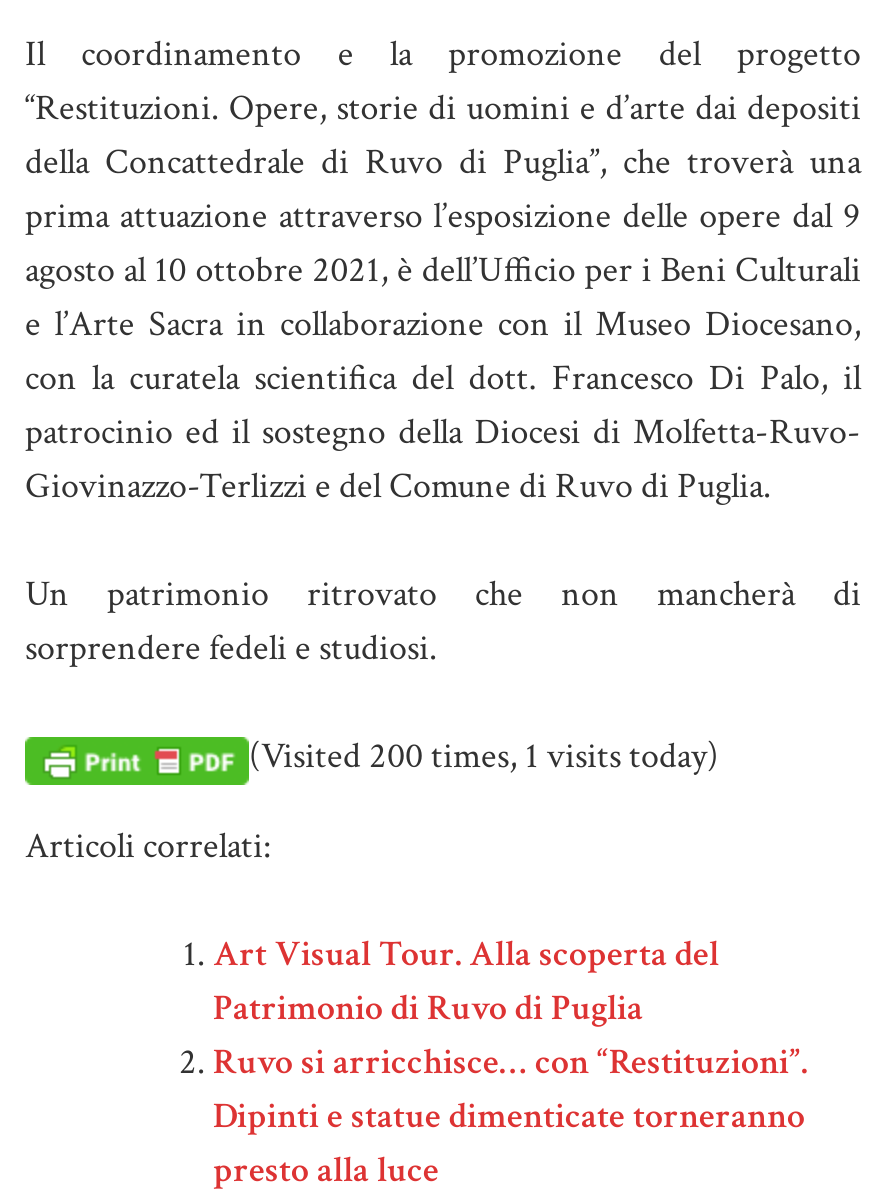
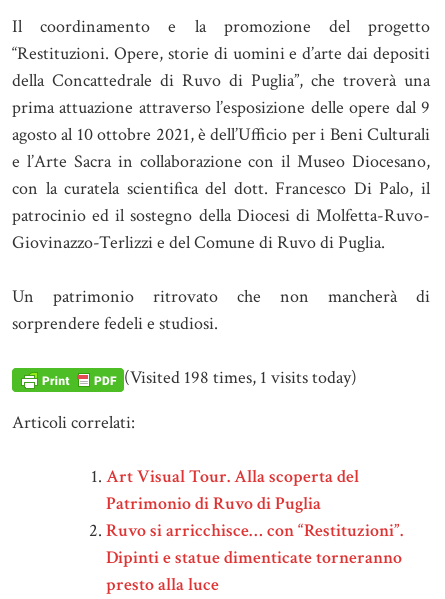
[249,733,719,779] (Visited 200 times, 1 visits today) -> [124,366,357,389] (Visited 198 times, 1 visits today)

